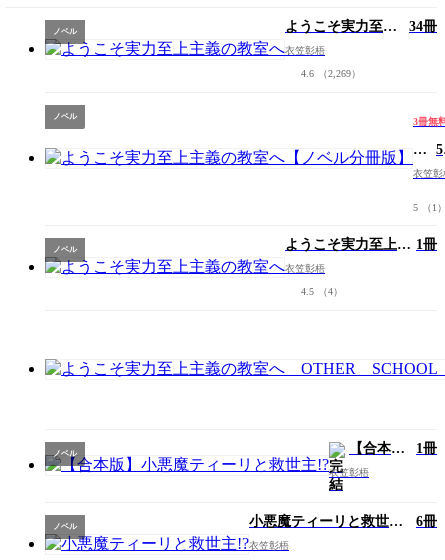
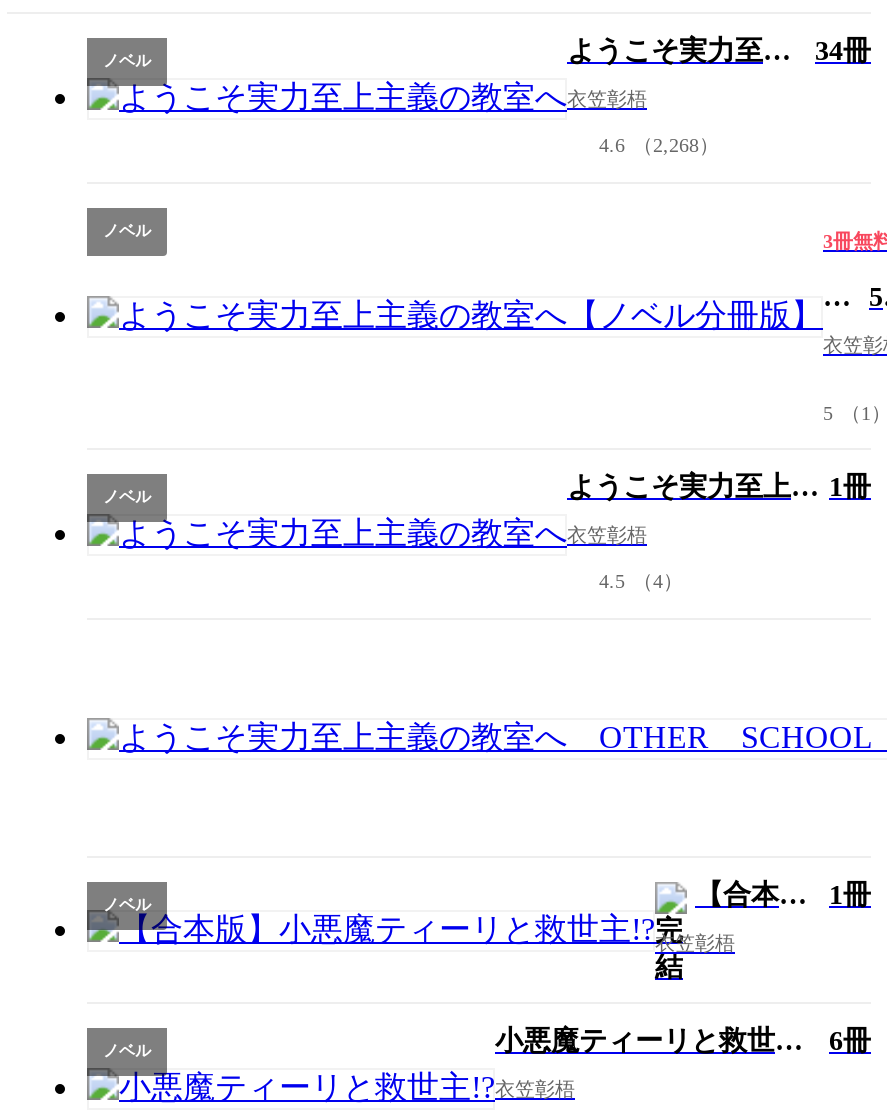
[301,68,361,79] 4.6 （2,269） -> [599,134,719,156] 4.6 （2,268）

